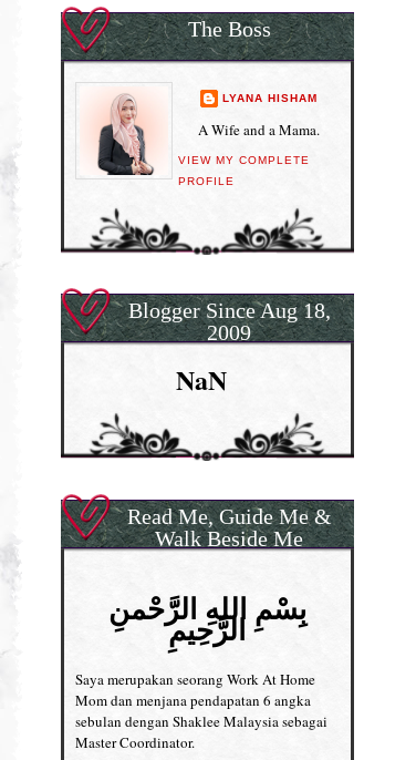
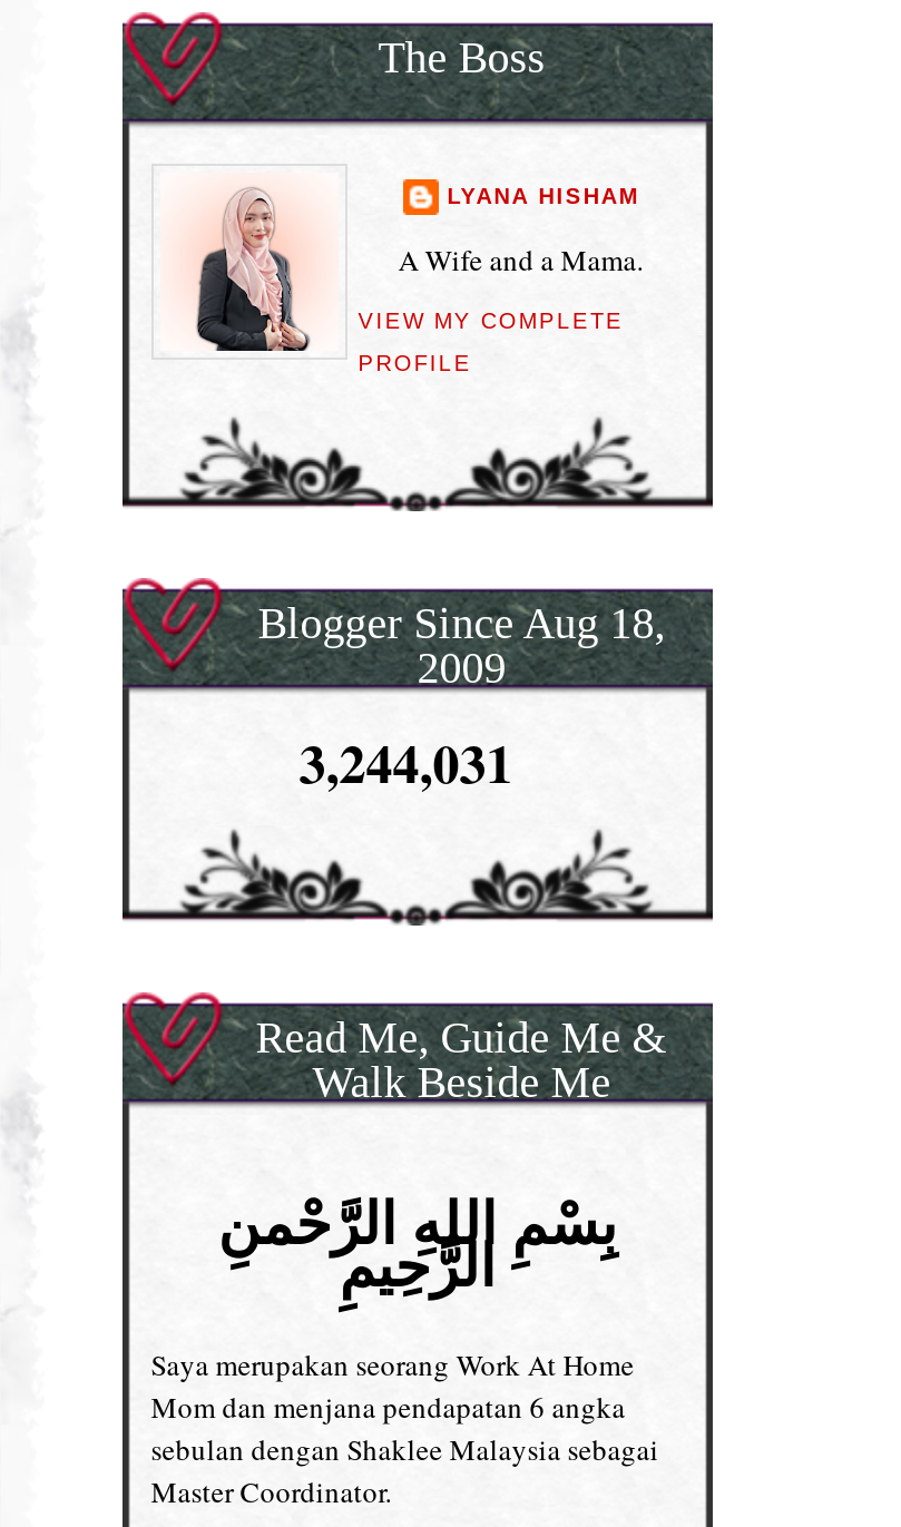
[176,360,227,398] NaN -> [299,722,513,800] 3,244,031

